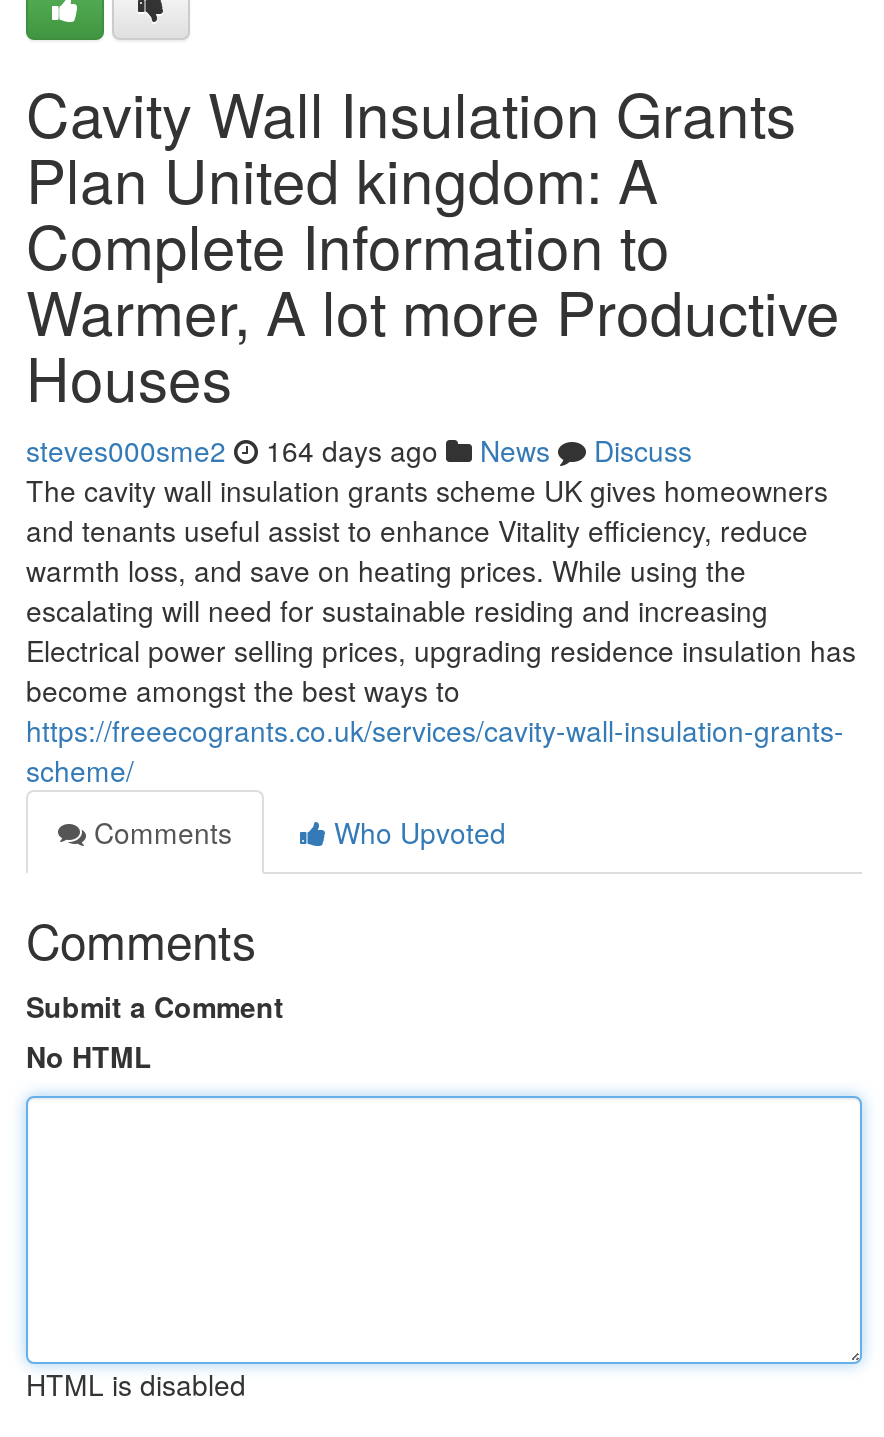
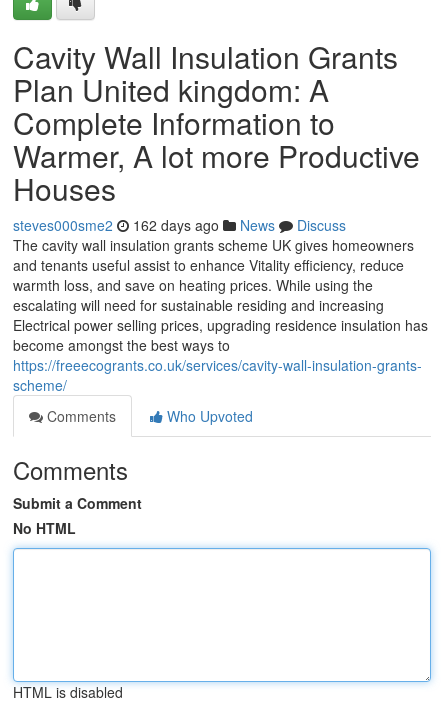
[26,430,692,470] steves000sme2 164 days ago News Discuss -> [13,215,346,235] steves000sme2 162 days ago News Discuss

